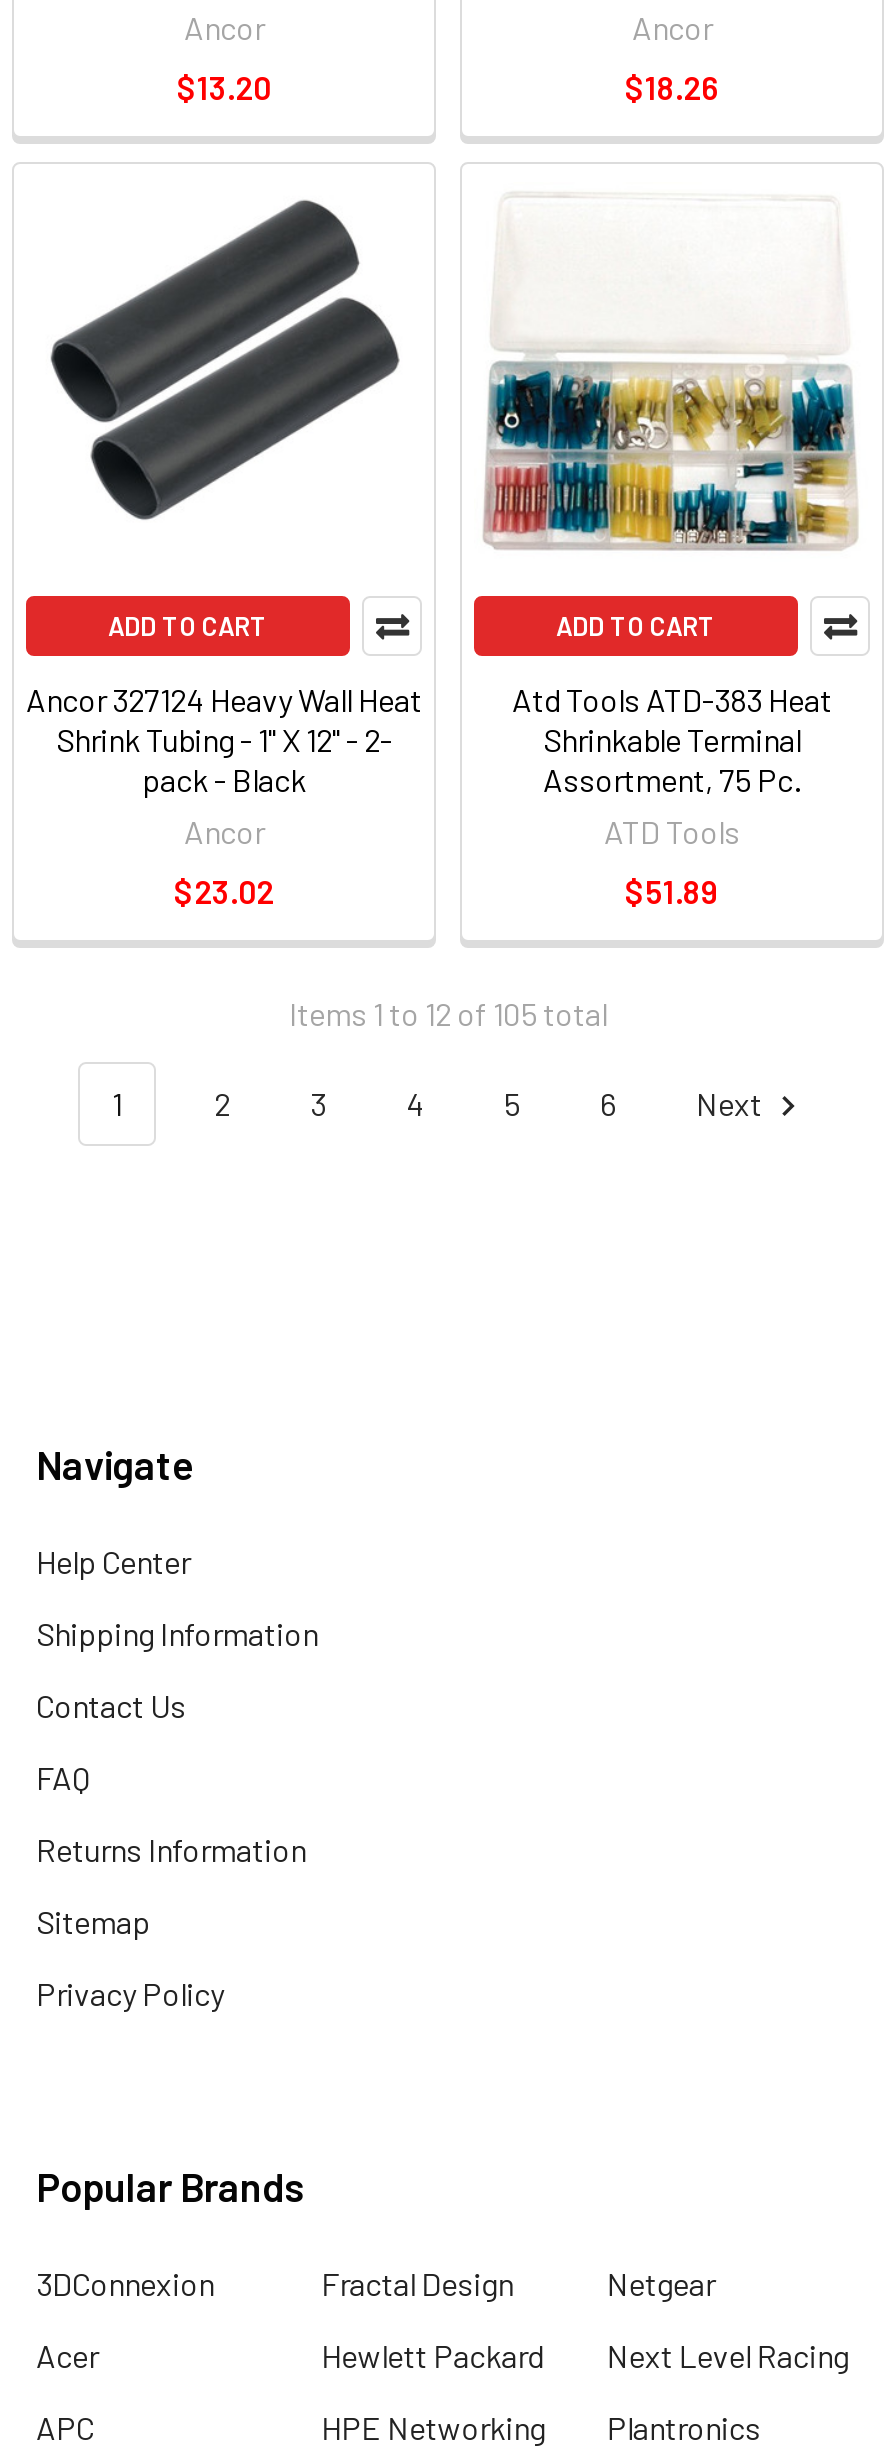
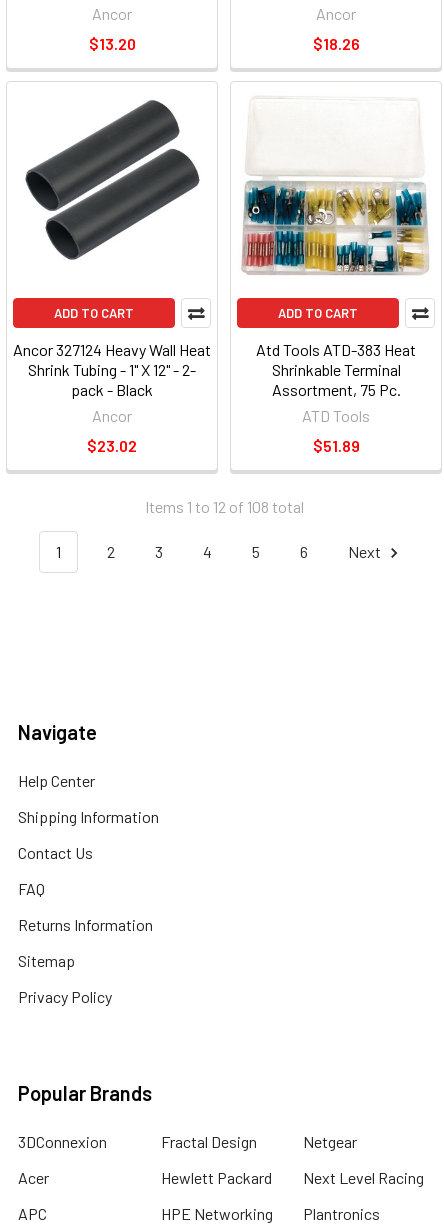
[289,994,607,1032] Items 1 to 12 of 105 total -> [144,497,303,516] Items 1 to 12 of 108 total

